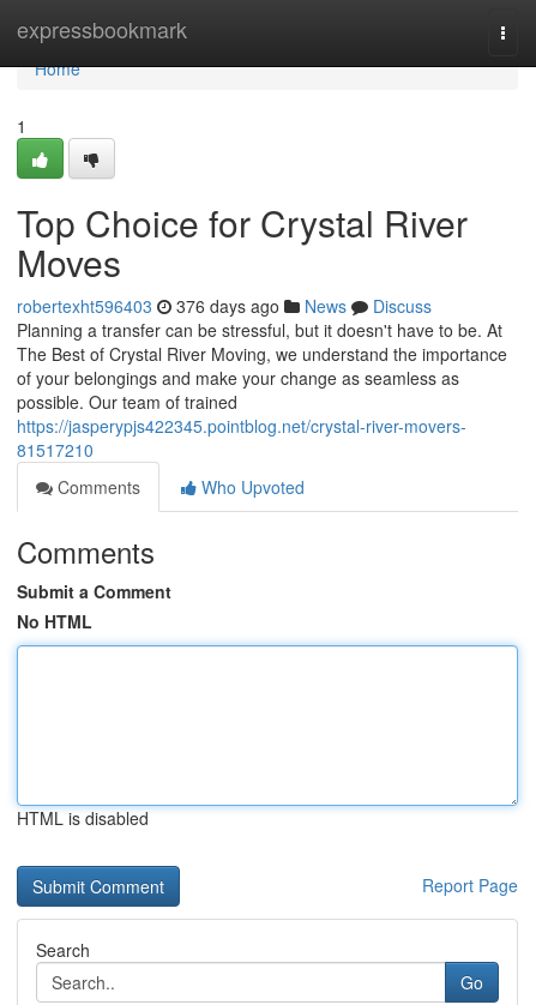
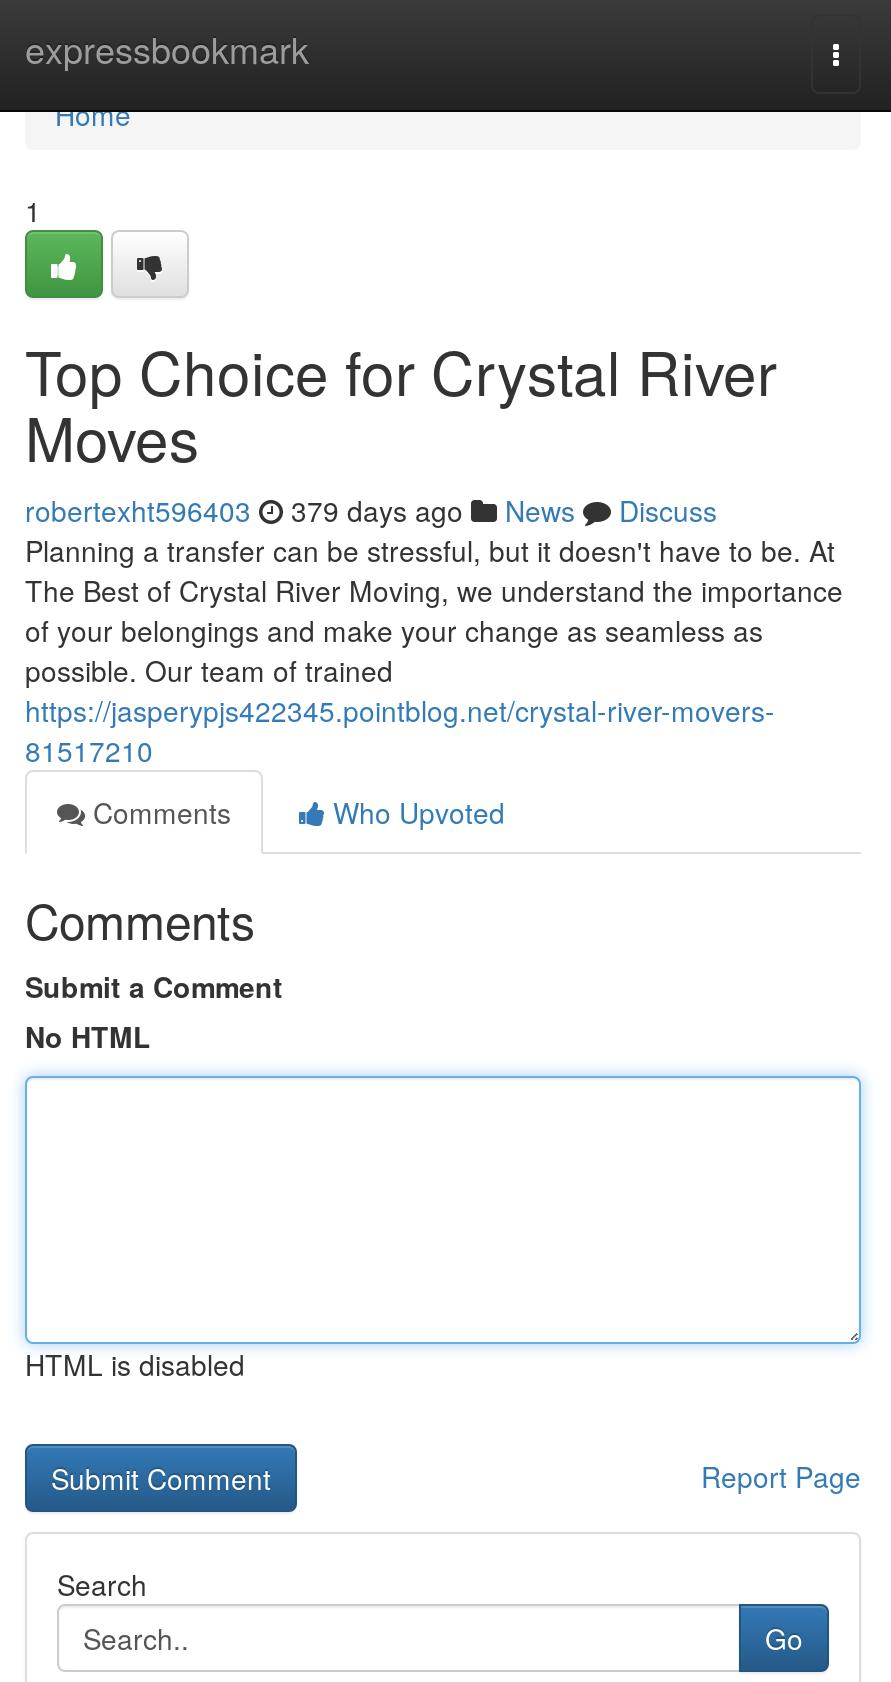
[17,294,432,318] robertexht596403 376 days ago News Discuss -> [25,490,717,530] robertexht596403 379 days ago News Discuss

